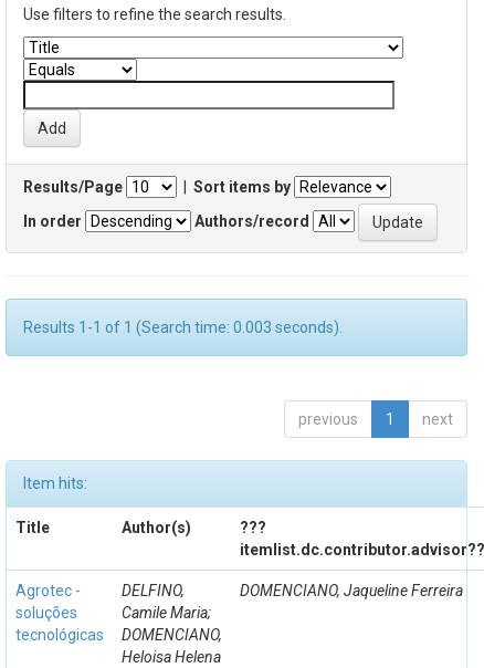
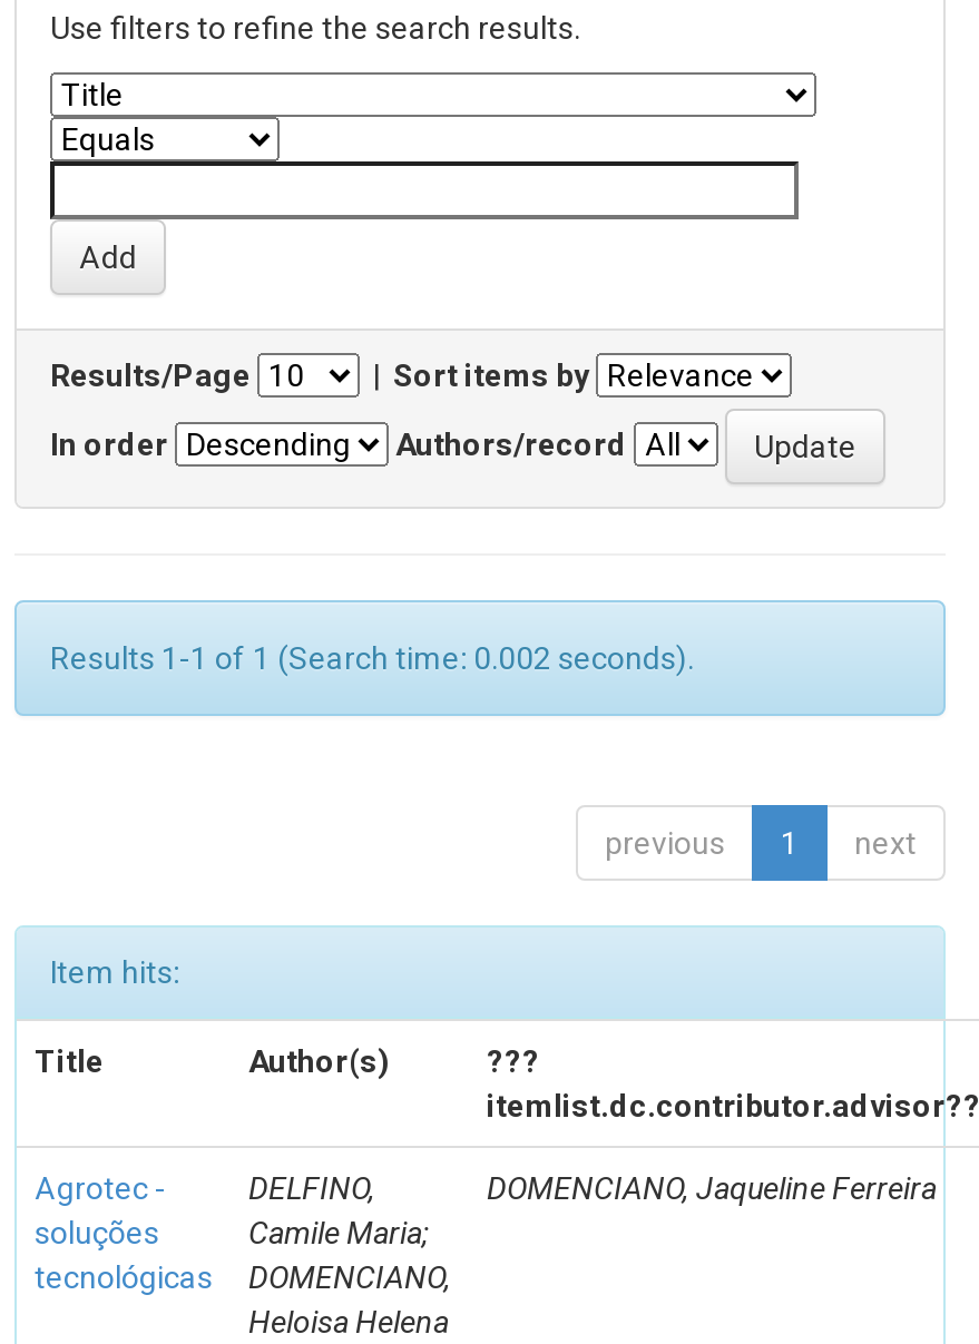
[23,319,343,336] Results 1-1 of 1 (Search time: 0.003 seconds). -> [50,640,694,676] Results 1-1 of 1 (Search time: 0.002 seconds).

